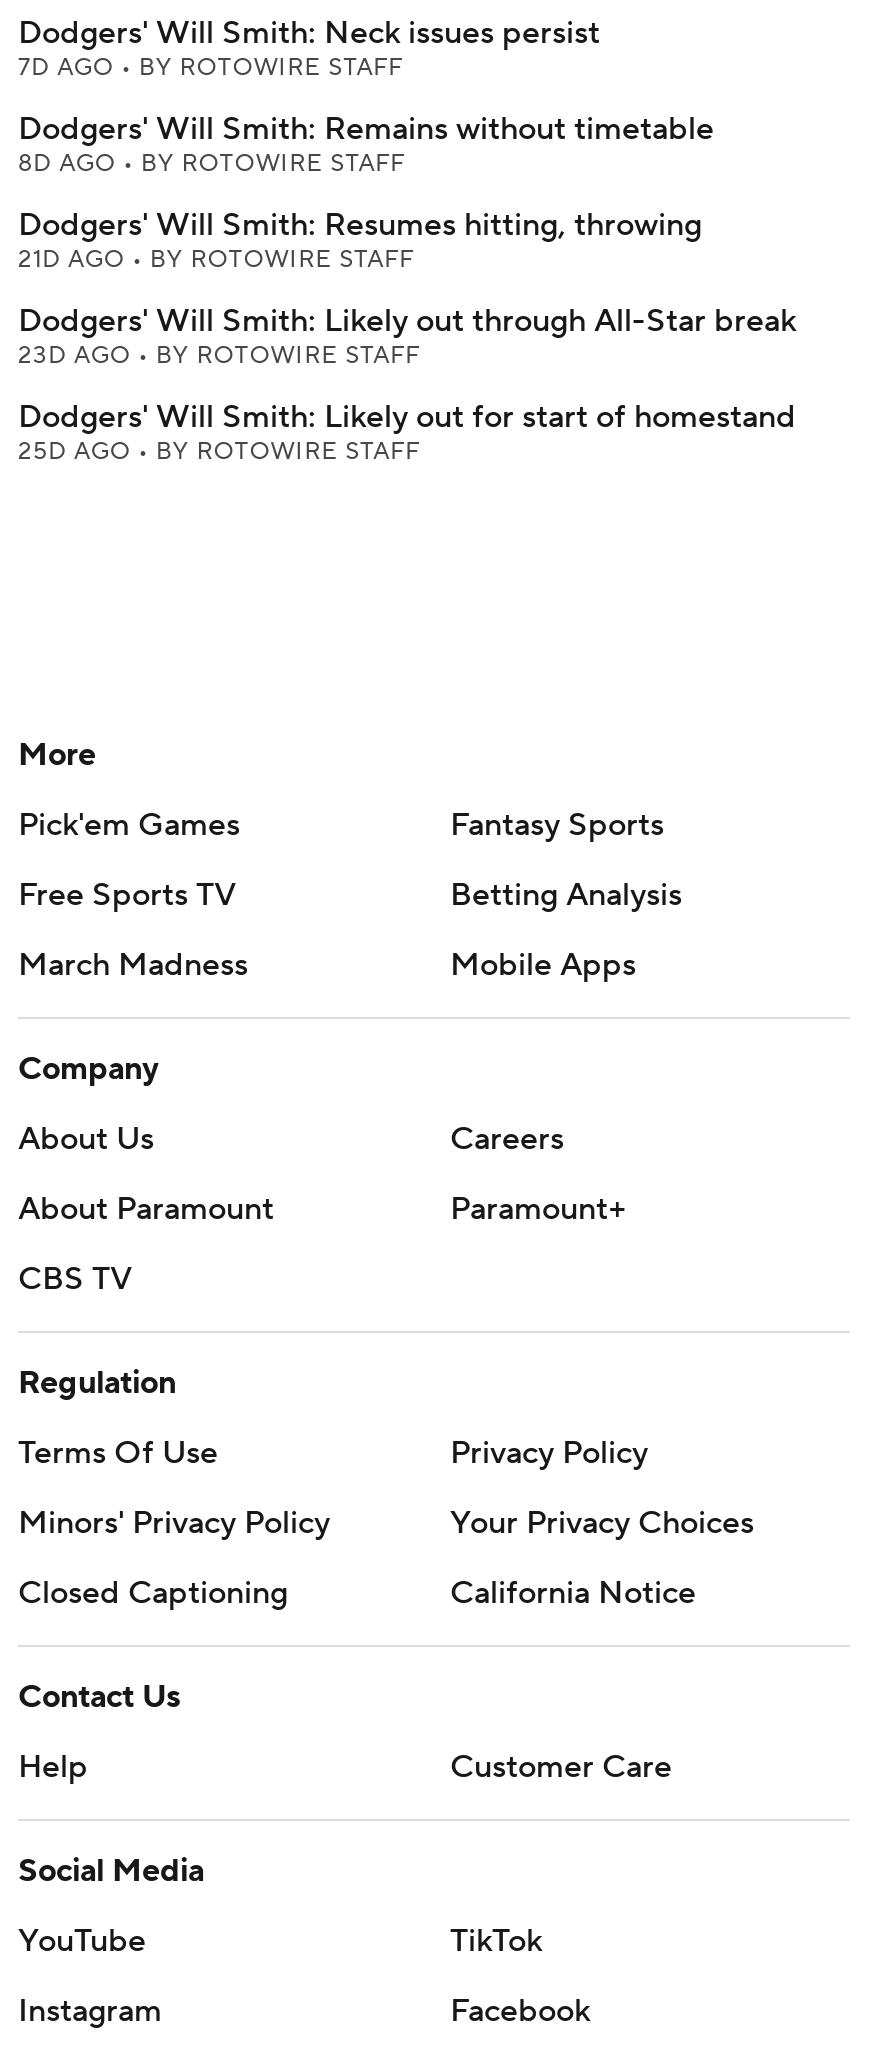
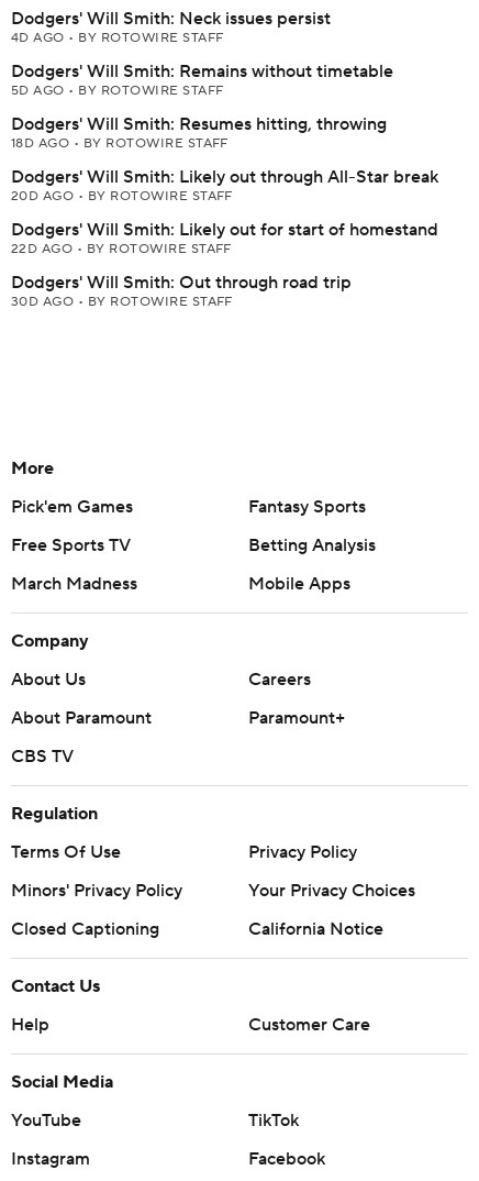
[18,53,403,83] 7D AGO • BY ROTOWIRE STAFF -> [11,30,224,46] 4D AGO • BY ROTOWIRE STAFF
[18,149,405,179] 8D AGO • BY ROTOWIRE STAFF -> [11,82,224,99] 5D AGO • BY ROTOWIRE STAFF
[18,245,414,275] 21D AGO • BY ROTOWIRE STAFF -> [11,135,229,152] 18D AGO • BY ROTOWIRE STAFF
[18,341,420,371] 23D AGO • BY ROTOWIRE STAFF -> [11,188,233,205] 20D AGO • BY ROTOWIRE STAFF
[18,437,420,467] 25D AGO • BY ROTOWIRE STAFF -> [11,241,352,310] 22D AGO • BY ROTOWIRE STAFF | Dodgers' Will Smith: Out through road trip | 30D AGO • BY ROTOWIRE STAFF

